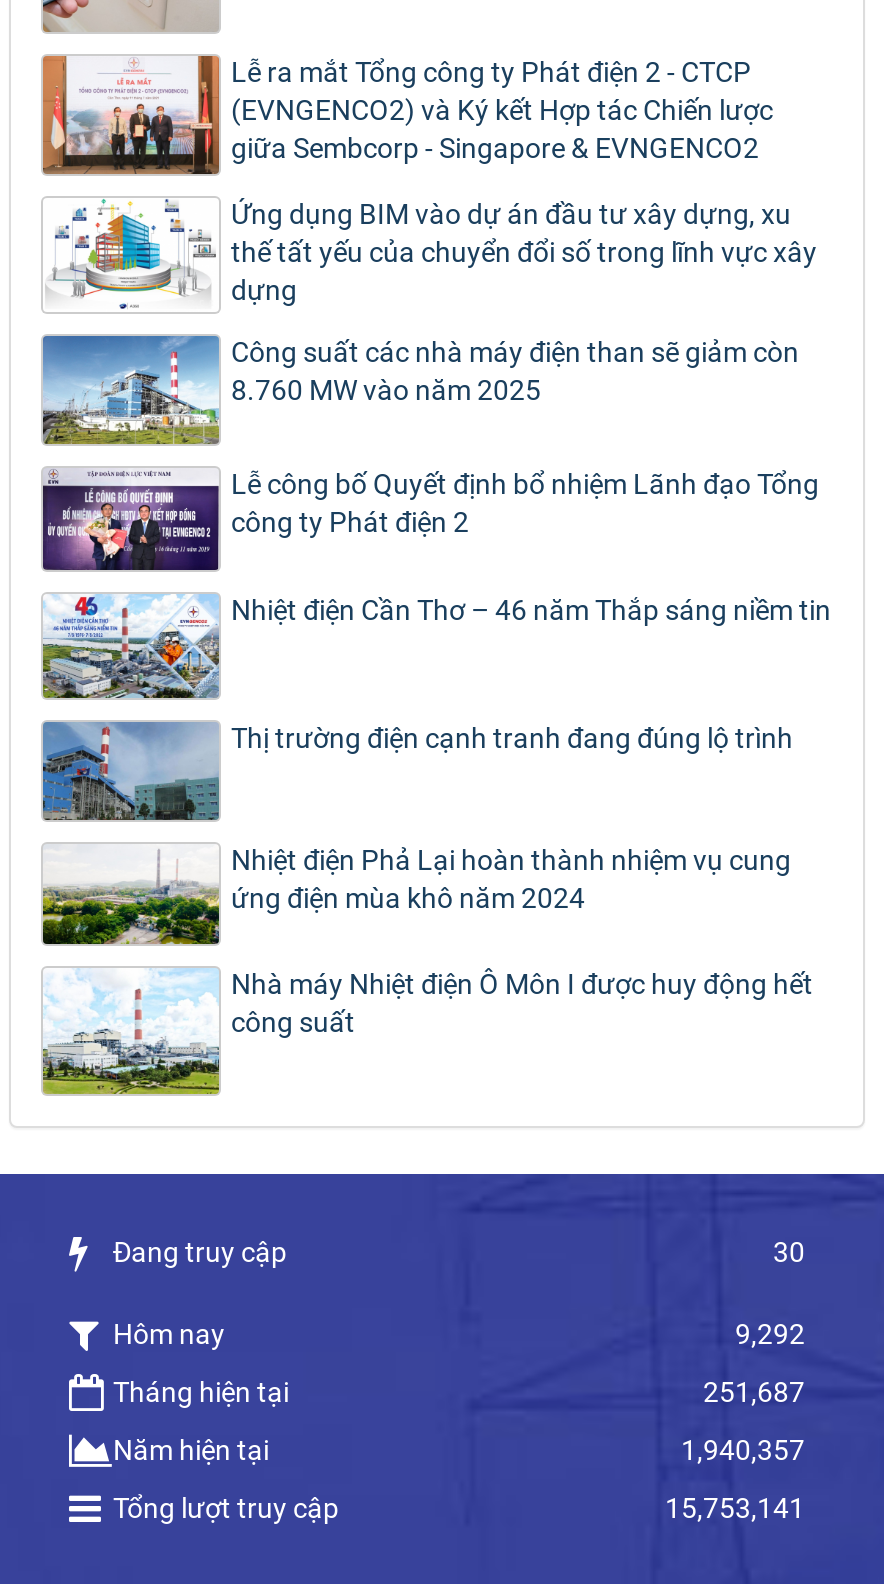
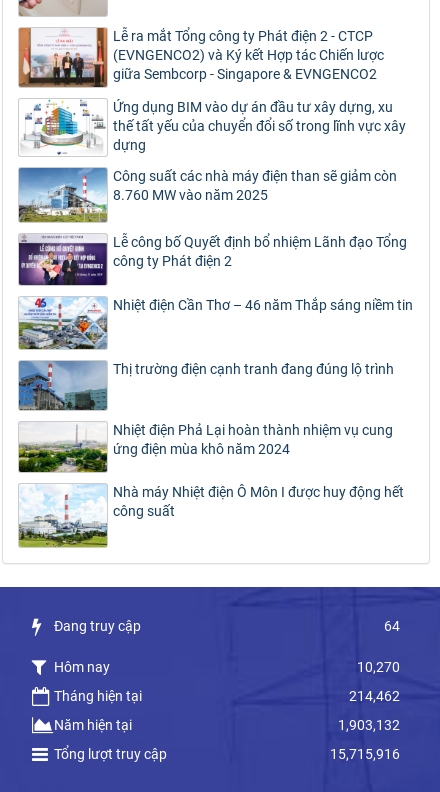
[773,1236,805,1268] 30 -> [384,618,400,634] 64
[735,1318,805,1350] 9,292 -> [357,659,400,675] 10,270
[703,1376,805,1408] 251,687 -> [349,688,400,704] 214,462
[681,1434,805,1466] 1,940,357 -> [338,717,400,733] 1,903,132
[665,1492,805,1524] 15,753,141 -> [330,746,400,762] 15,715,916

